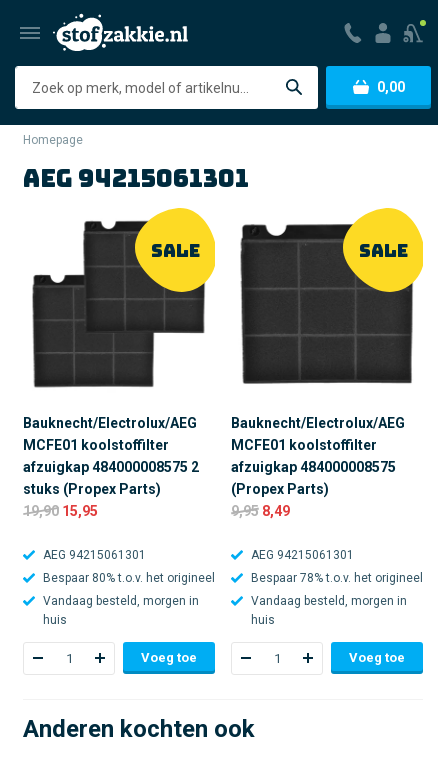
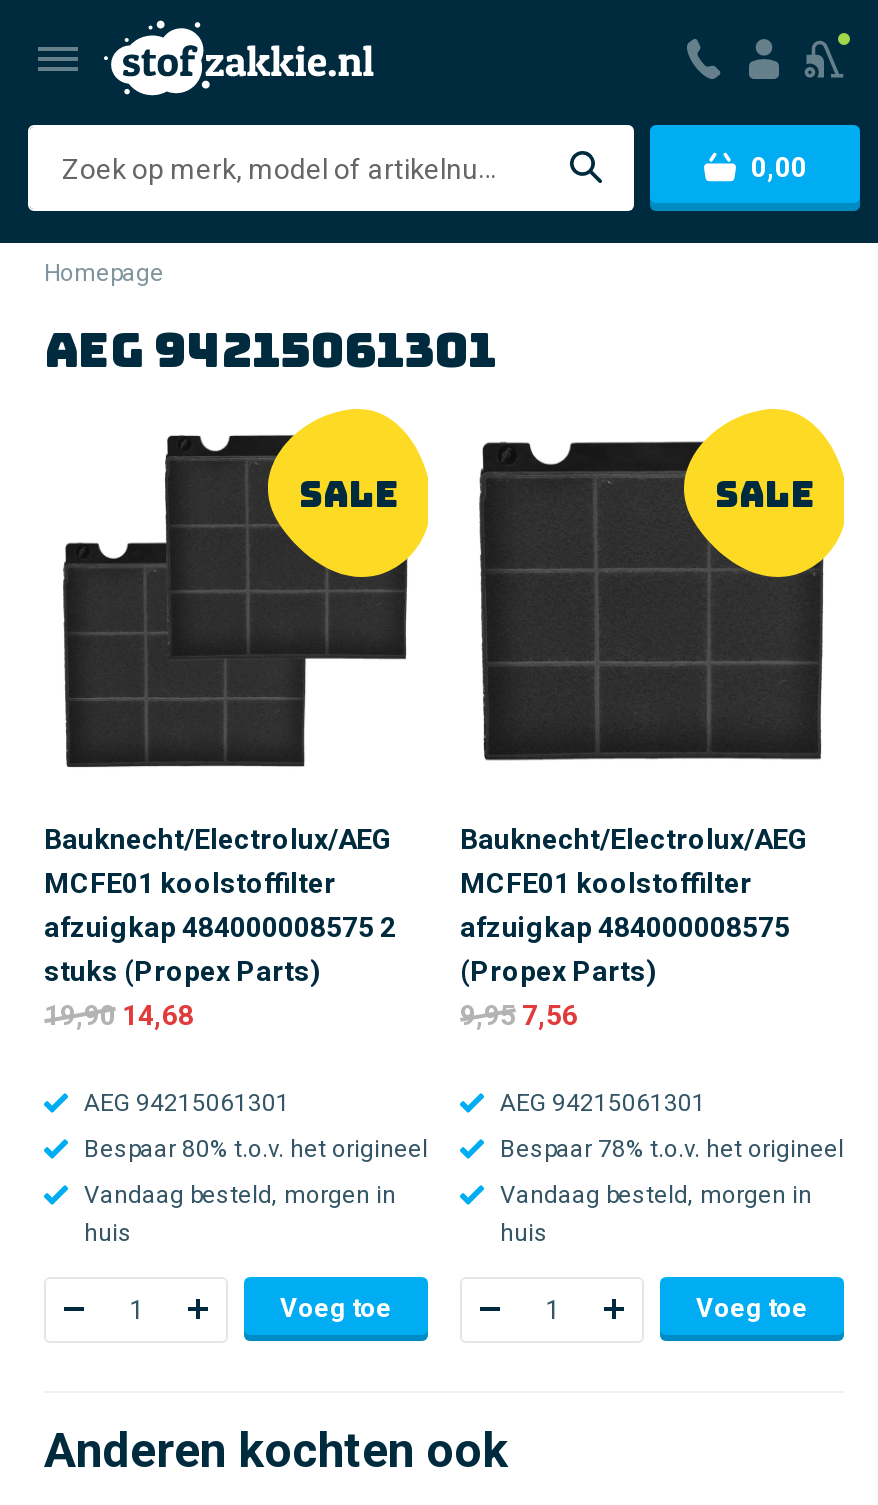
[23,503,98,519] 19,90 15,95 -> [44,999,194,1031] 19,90 14,68
[231,503,290,519] 9,95 8,49 -> [460,999,578,1031] 9,95 7,56

